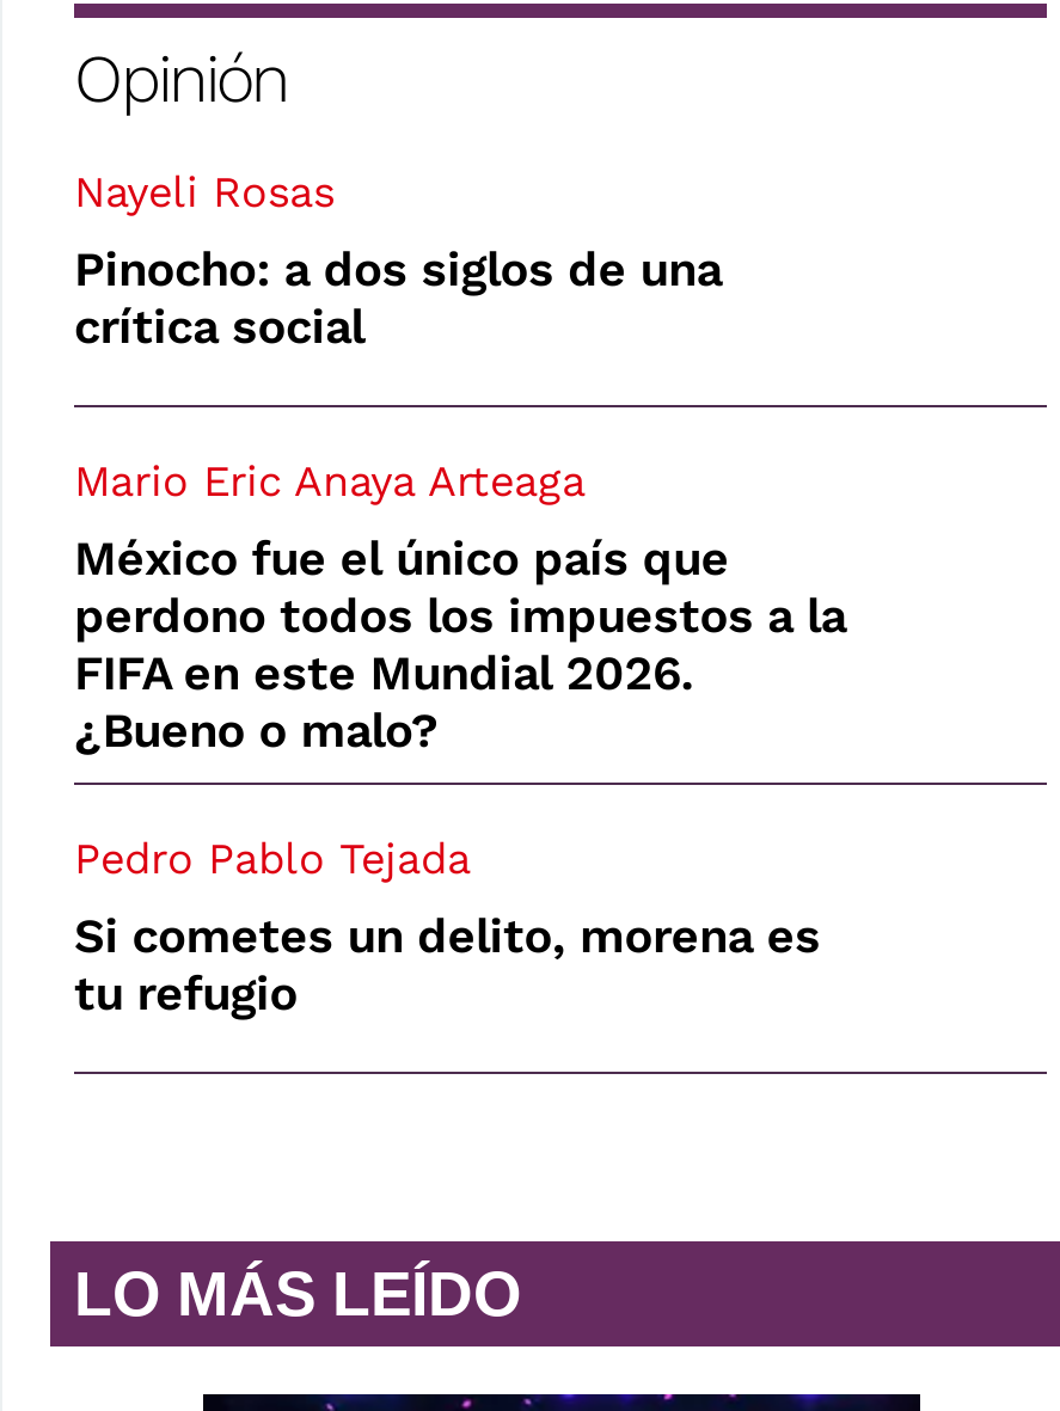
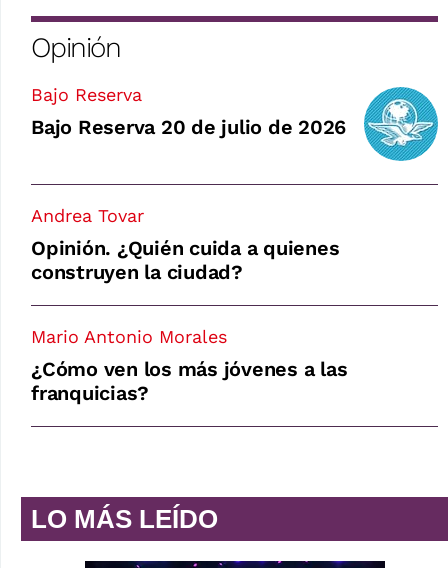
none -> [363,86,439,162] [image]
[74,167,722,355] Nayeli Rosas | Pinocho: a dos siglos de una | crítica social -> [31,84,346,139] Bajo Reserva | Bajo Reserva 20 de julio de 2026
[74,456,846,759] Mario Eric Anaya Arteaga | México fue el único país que | perdono todos los impuestos a la | FIFA en este Mundial 2026. | ¿Bueno o malo? -> [31,205,339,284] Andrea Tovar | Opinión. ¿Quién cuida a quienes | construyen la ciudad?
[74,833,820,1022] Pedro Pablo Tejada | Si cometes un delito, morena es | tu refugio -> [31,326,347,405] Mario Antonio Morales | ¿Cómo ven los más jóvenes a las | franquicias?

